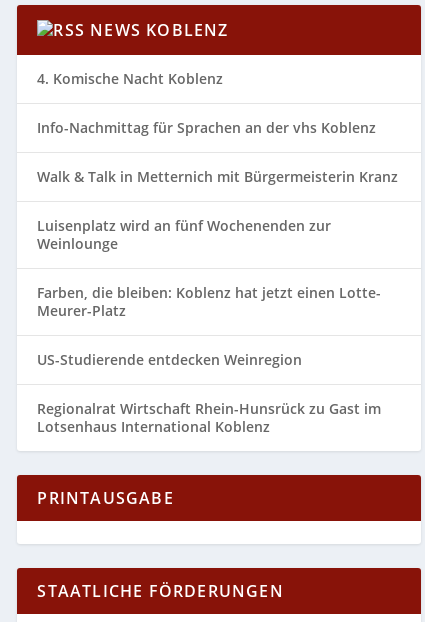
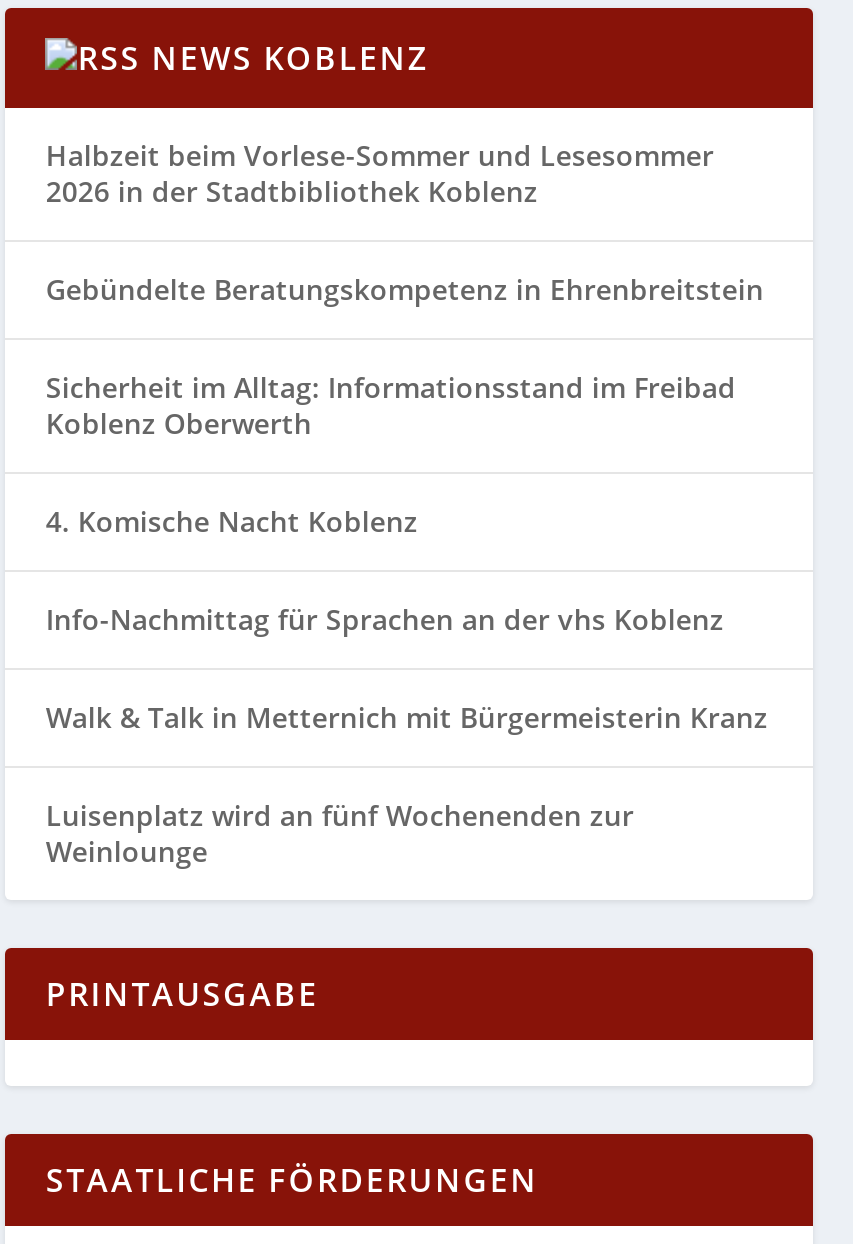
none -> [46,136,764,442] Halbzeit beim Vorlese-Sommer und Lesesommer | 2026 in der Stadtbibliothek Koblenz | Gebündelte Beratungskompetenz in Ehrenbreitstein | Sicherheit im Alltag: Informationsstand im Freibad | Koblenz Oberwerth
moved [37,69,398,253] -> [46,502,768,870]: 4. Komische Nacht Koblenz | Info-Nachmittag für Sprachen an der vhs Koblenz | Walk & Talk in Metternich mit Bürgermeisterin Kranz | Luisenplatz wird an fünf Wochenenden zur | Weinlounge
[37,283,381,436] Farben, die bleiben: Koblenz hat jetzt einen Lotte- | Meurer-Platz | US-Studierende entdecken Weinregion | Regionalrat Wirtschaft Rhein-Hunsrück zu Gast im | Lotsenhaus International Koblenz -> none

